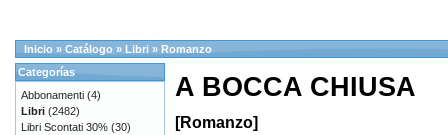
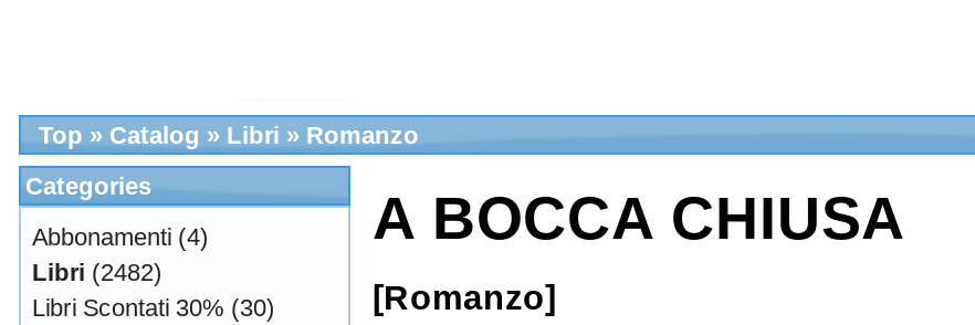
[24,43,212,55] Inicio» Catálogo» Libri» Romanzo -> [39,122,419,148] Top» Catalog» Libri» Romanzo
[18,66,75,78] Categorías -> [25,172,151,199] Categories

